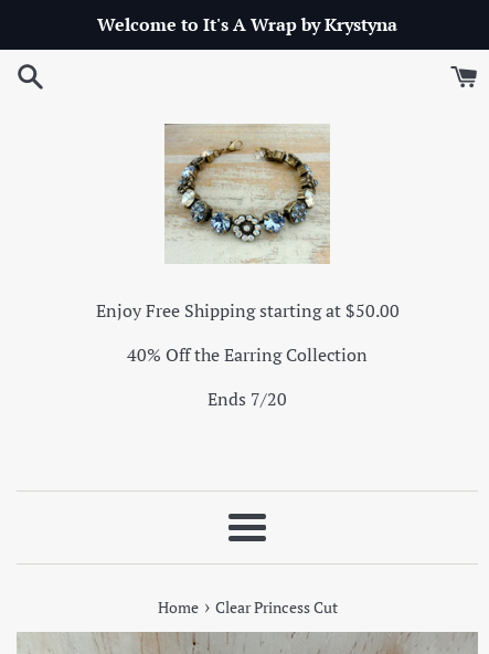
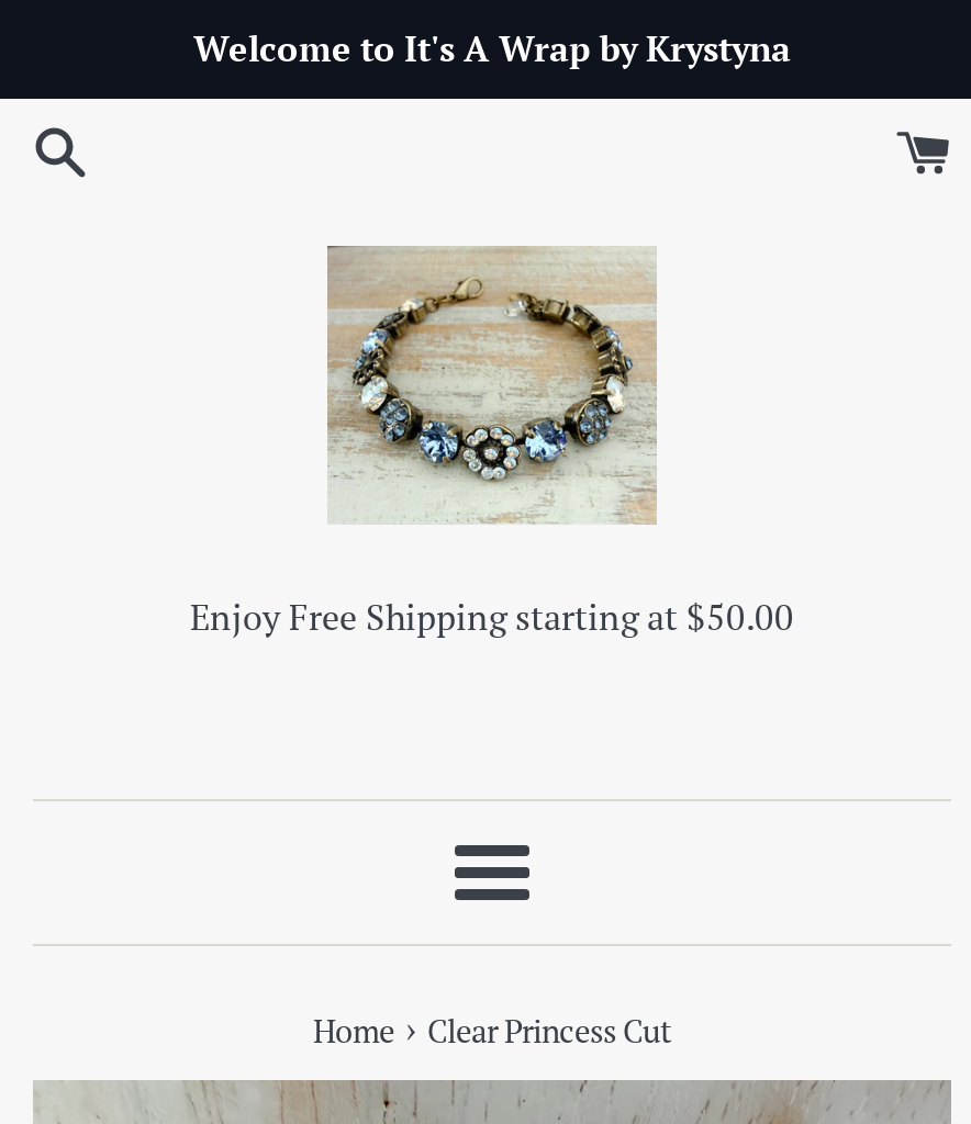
[127,342,368,411] 40% Off the Earring Collection | Ends 7/20 -> none

